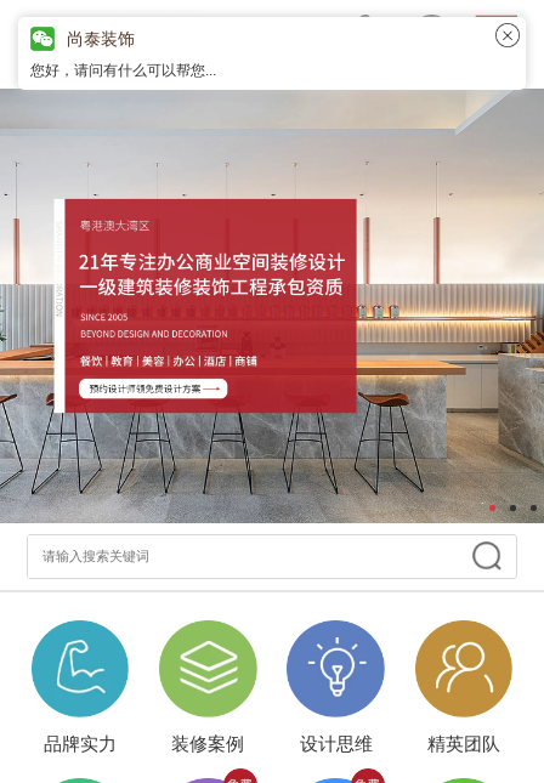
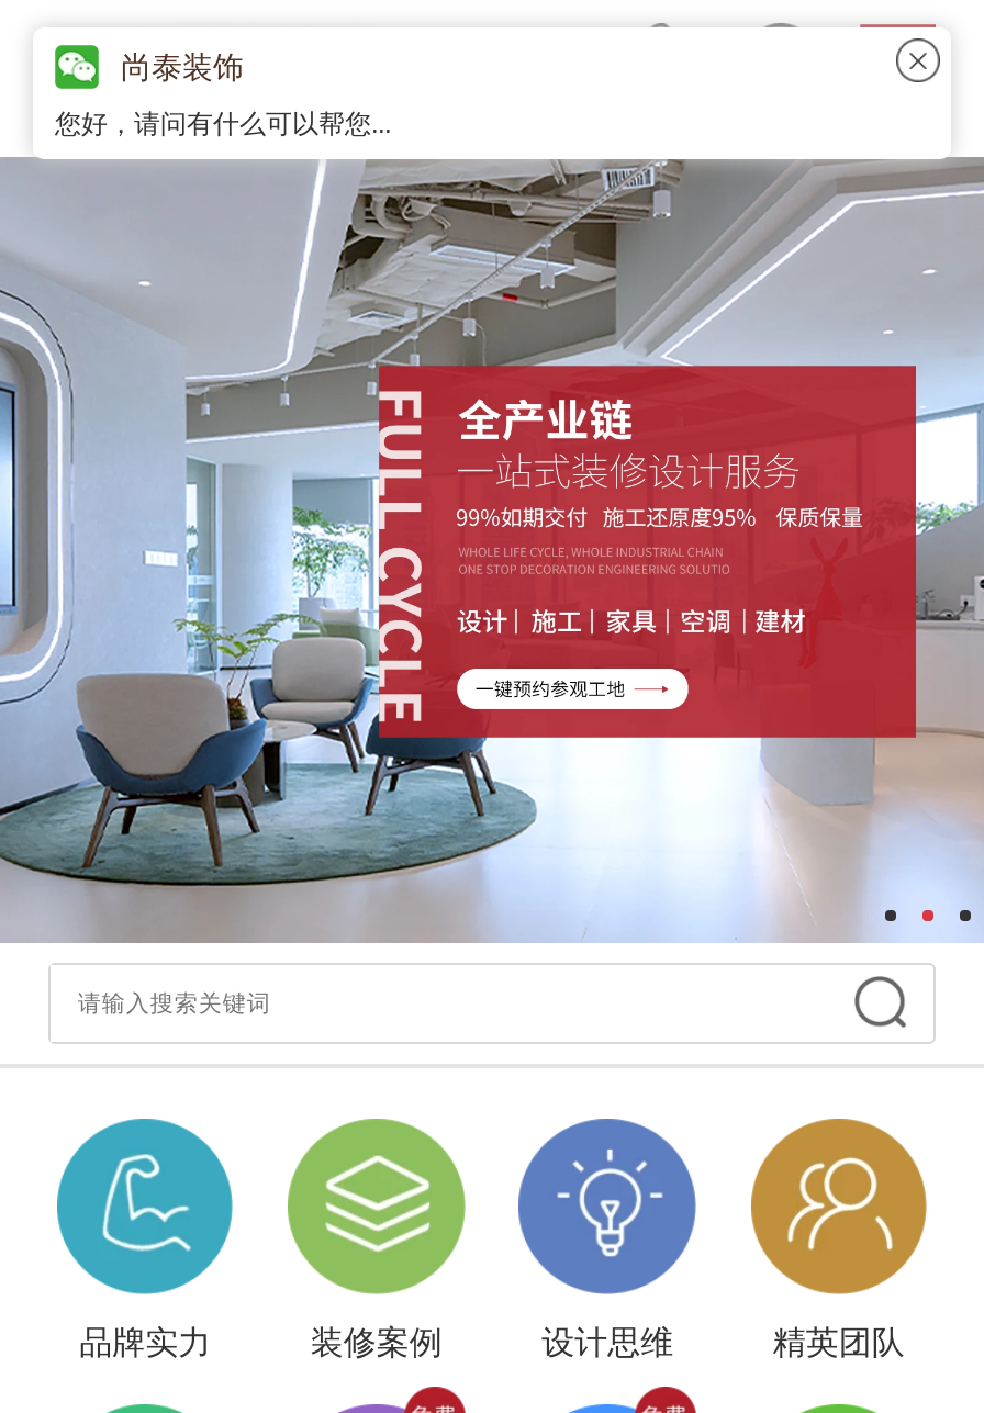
[4,91,540,524] [image] -> [7,159,977,943] [image]

